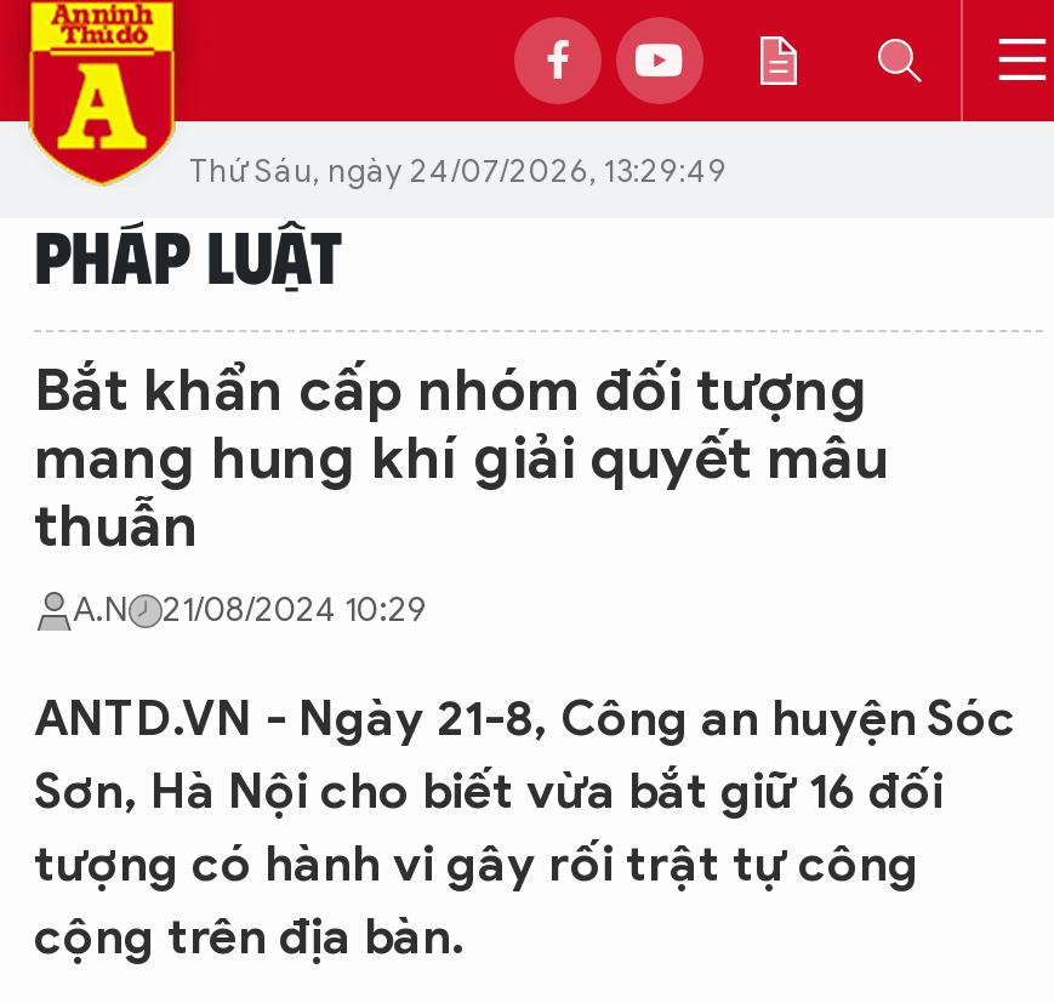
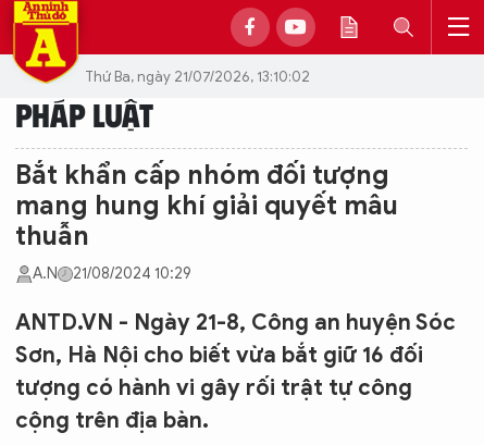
[189,149,728,190] Thứ Sáu, ngày 24/07/2026, 13:29:49 -> [85,67,310,85] Thứ Ba, ngày 21/07/2026, 13:10:02

